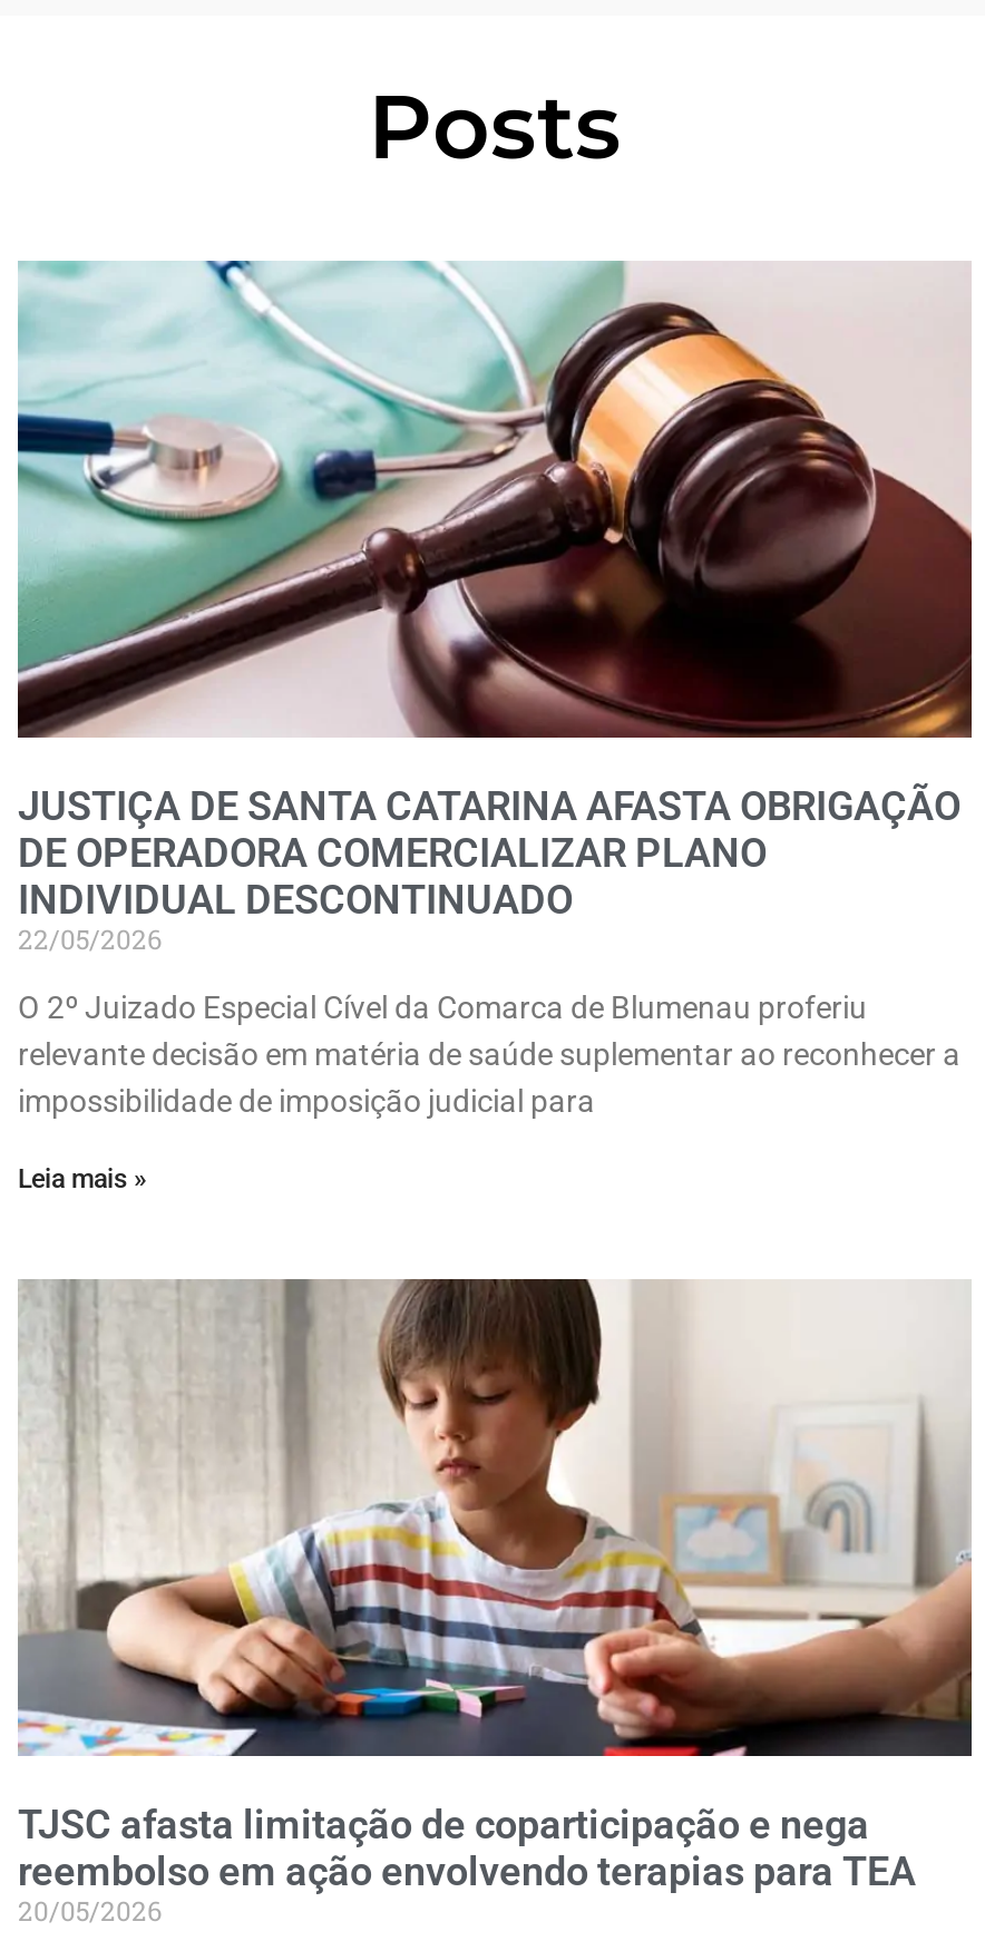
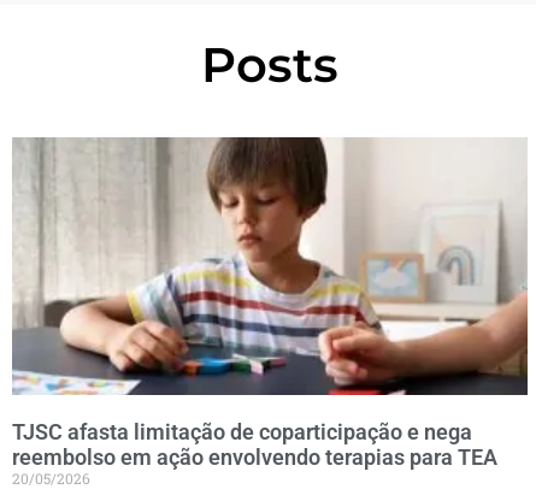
[16,259,972,1195] [image] | JUSTIÇA DE SANTA CATARINA AFASTA OBRIGAÇÃO | DE OPERADORA COMERCIALIZAR PLANO | INDIVIDUAL DESCONTINUADO | 22/05/2026 | O 2º Juizado Especial Cível da Comarca de Blumenau proferiu | relevante decisão em matéria de saúde suplementar ao reconhecer a | impossibilidade de imposição judicial para | Leia mais » -> none

